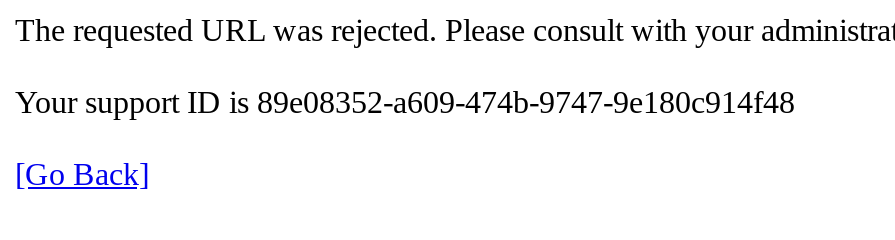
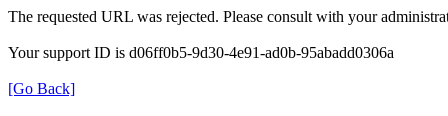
[15,85,795,119] Your support ID is 89e08352-a609-474b-9747-9e180c914f48 -> [8,44,394,61] Your support ID is d06ff0b5-9d30-4e91-ad0b-95abadd0306a

